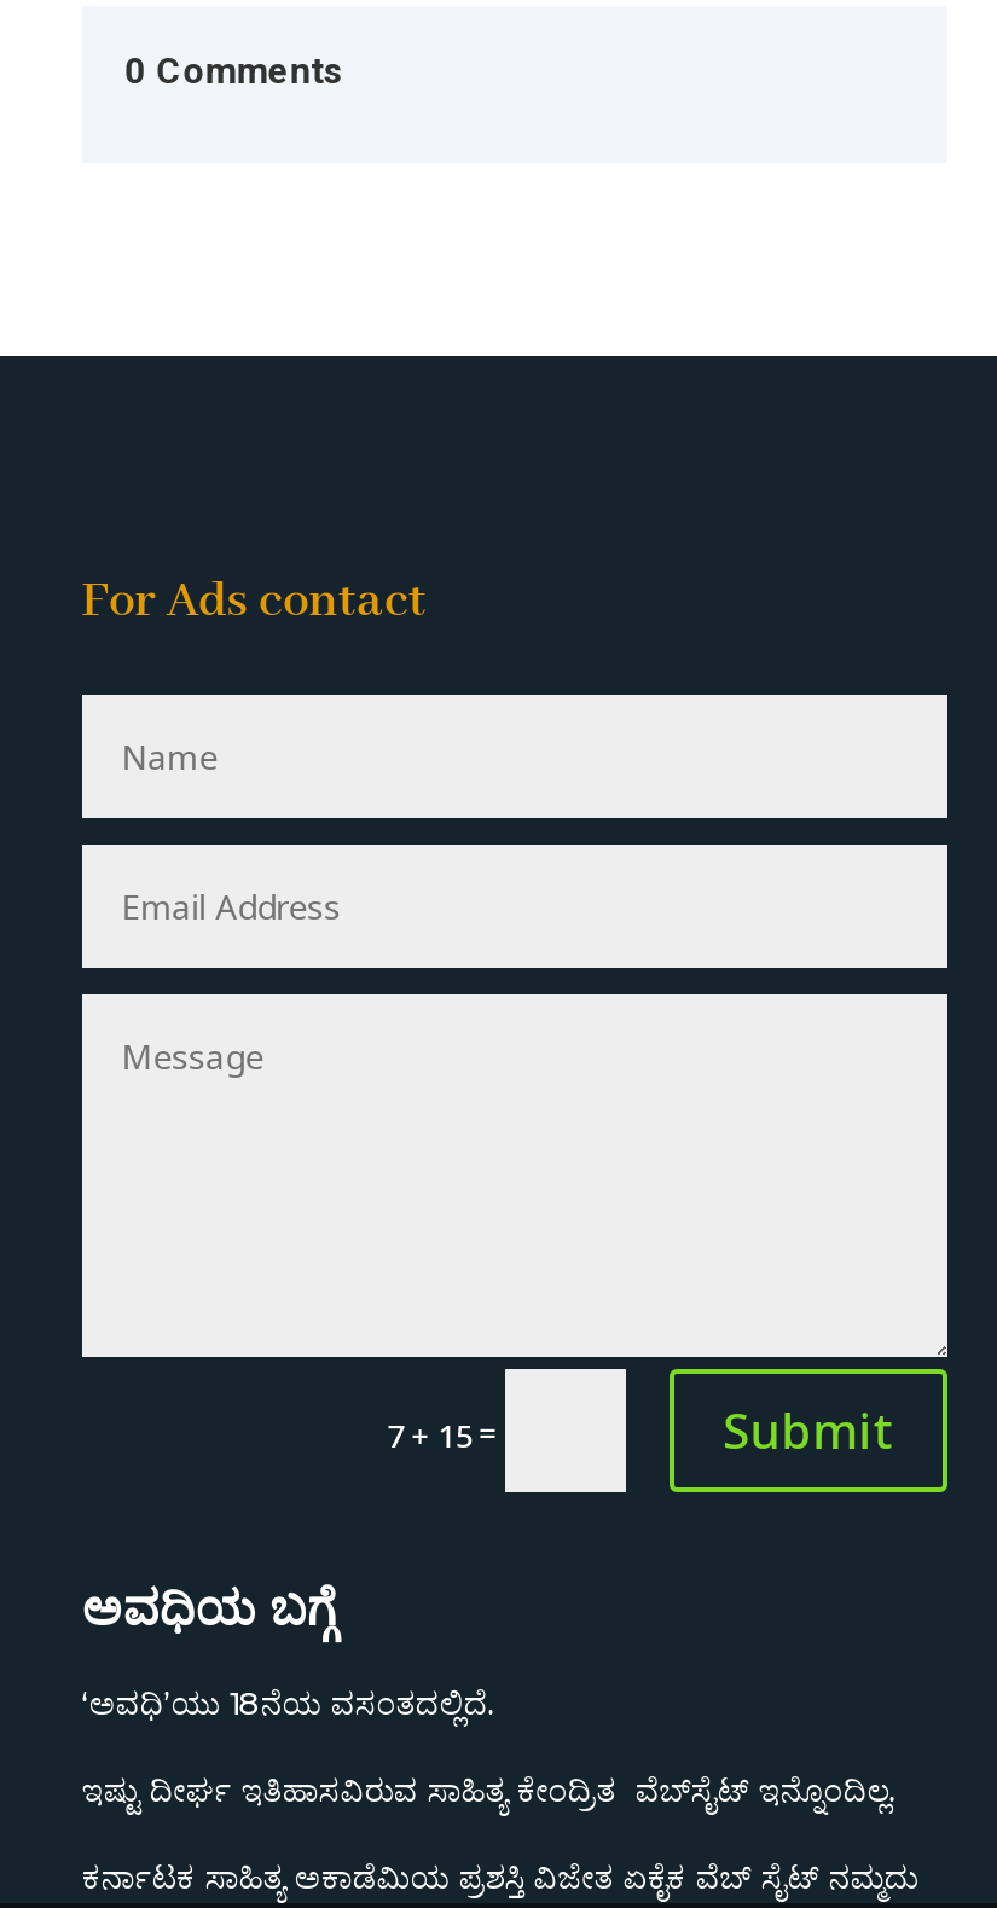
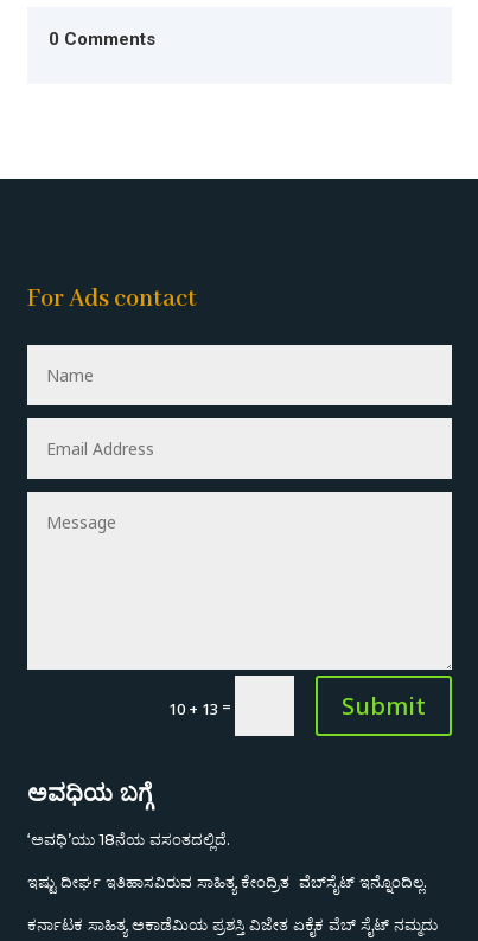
[387,1411,506,1458] 7 + 15 = -> [169,696,235,719] 10 + 13 =

